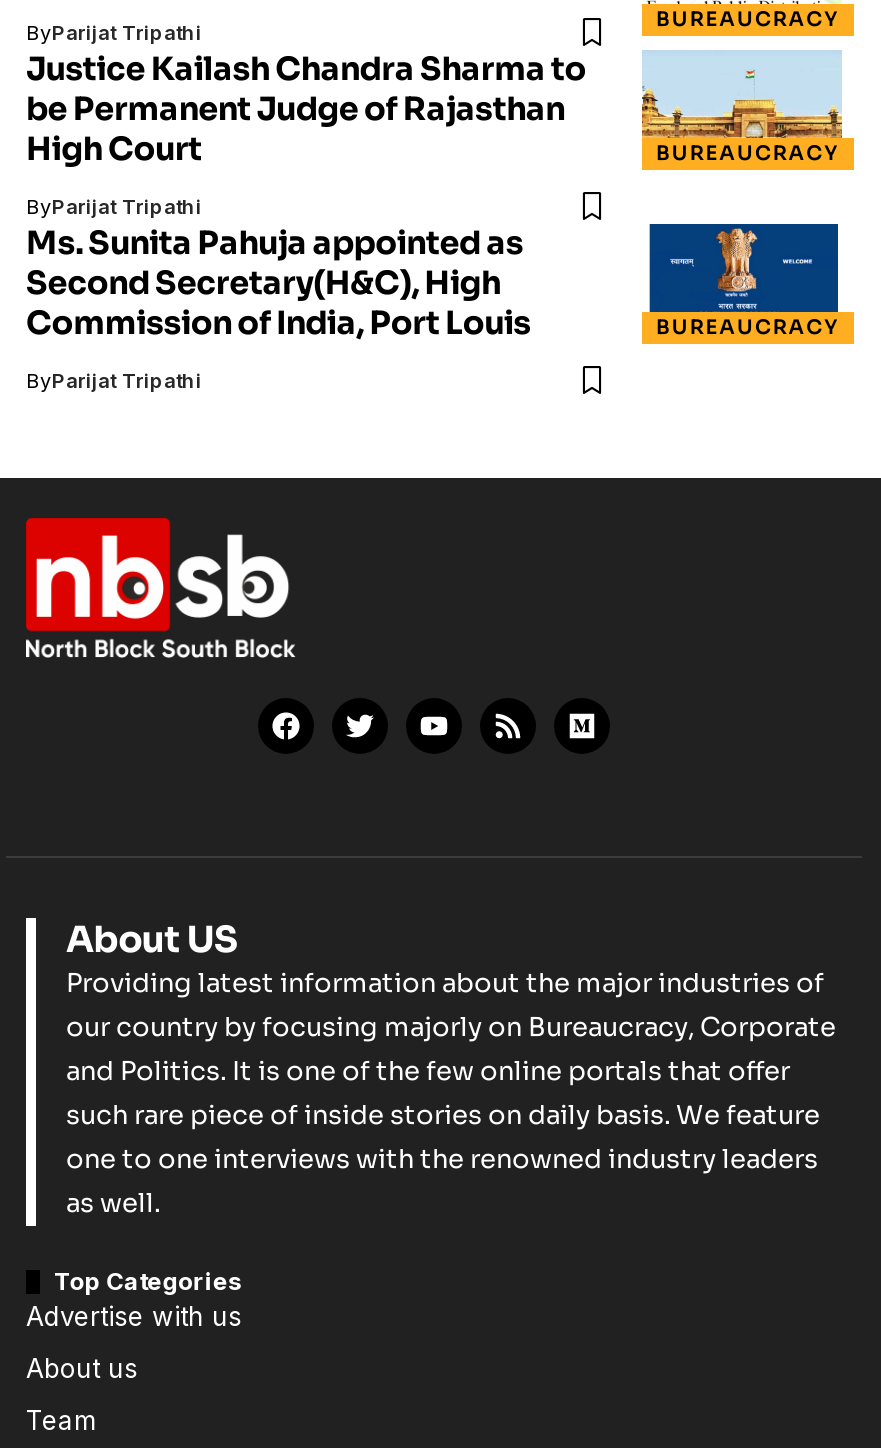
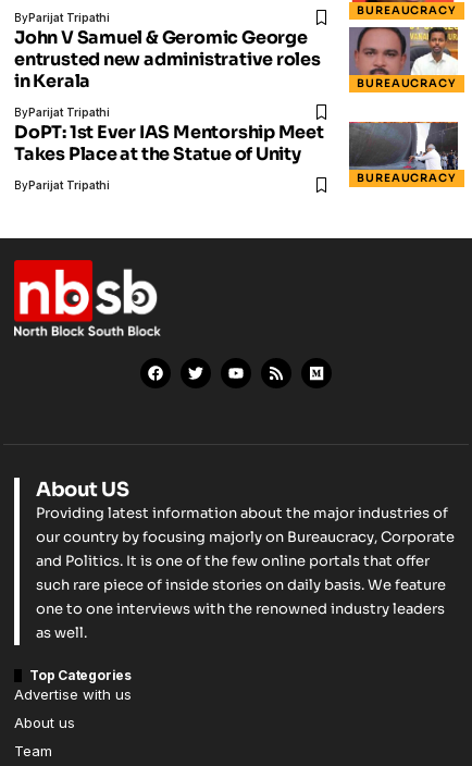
[26,48,844,170] [image] | Justice Kailash Chandra Sharma to | be Permanent Judge of Rajasthan | High Court -> [14,26,459,93] [image] | John V Samuel & Geromic George | entrusted new administrative roles | in Kerala
[26,222,531,344] Ms. Sunita Pahuja appointed as | Second Secretary(H&C), High | Commission of India, Port Louis -> [14,121,324,166] DoPT: 1st Ever IAS Mentorship Meet | Takes Place at the Statue of Unity
[642,222,842,314] [image] -> [348,121,459,171] [image]

